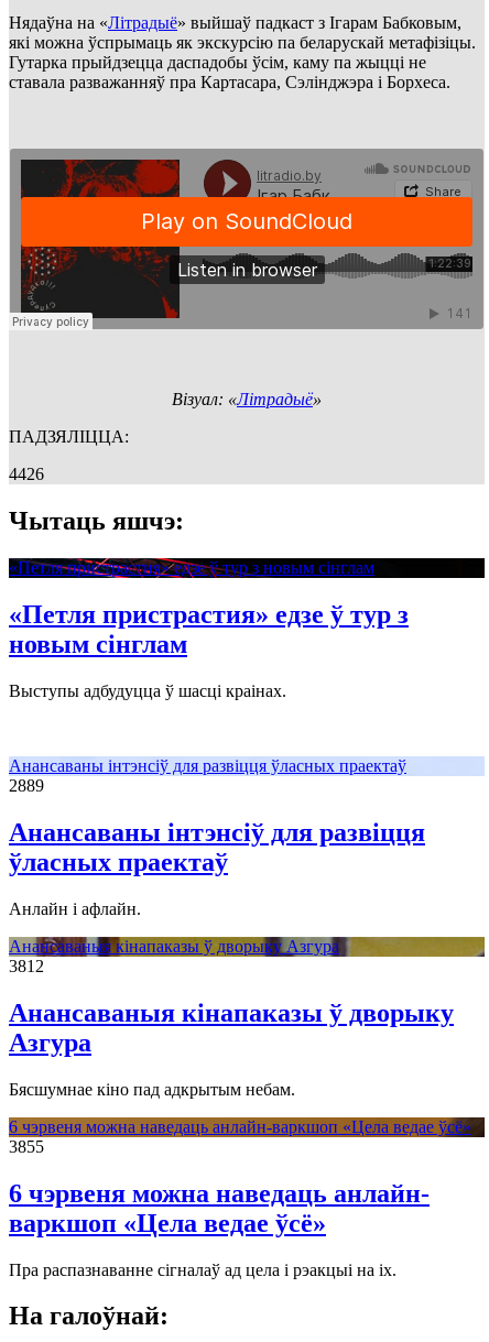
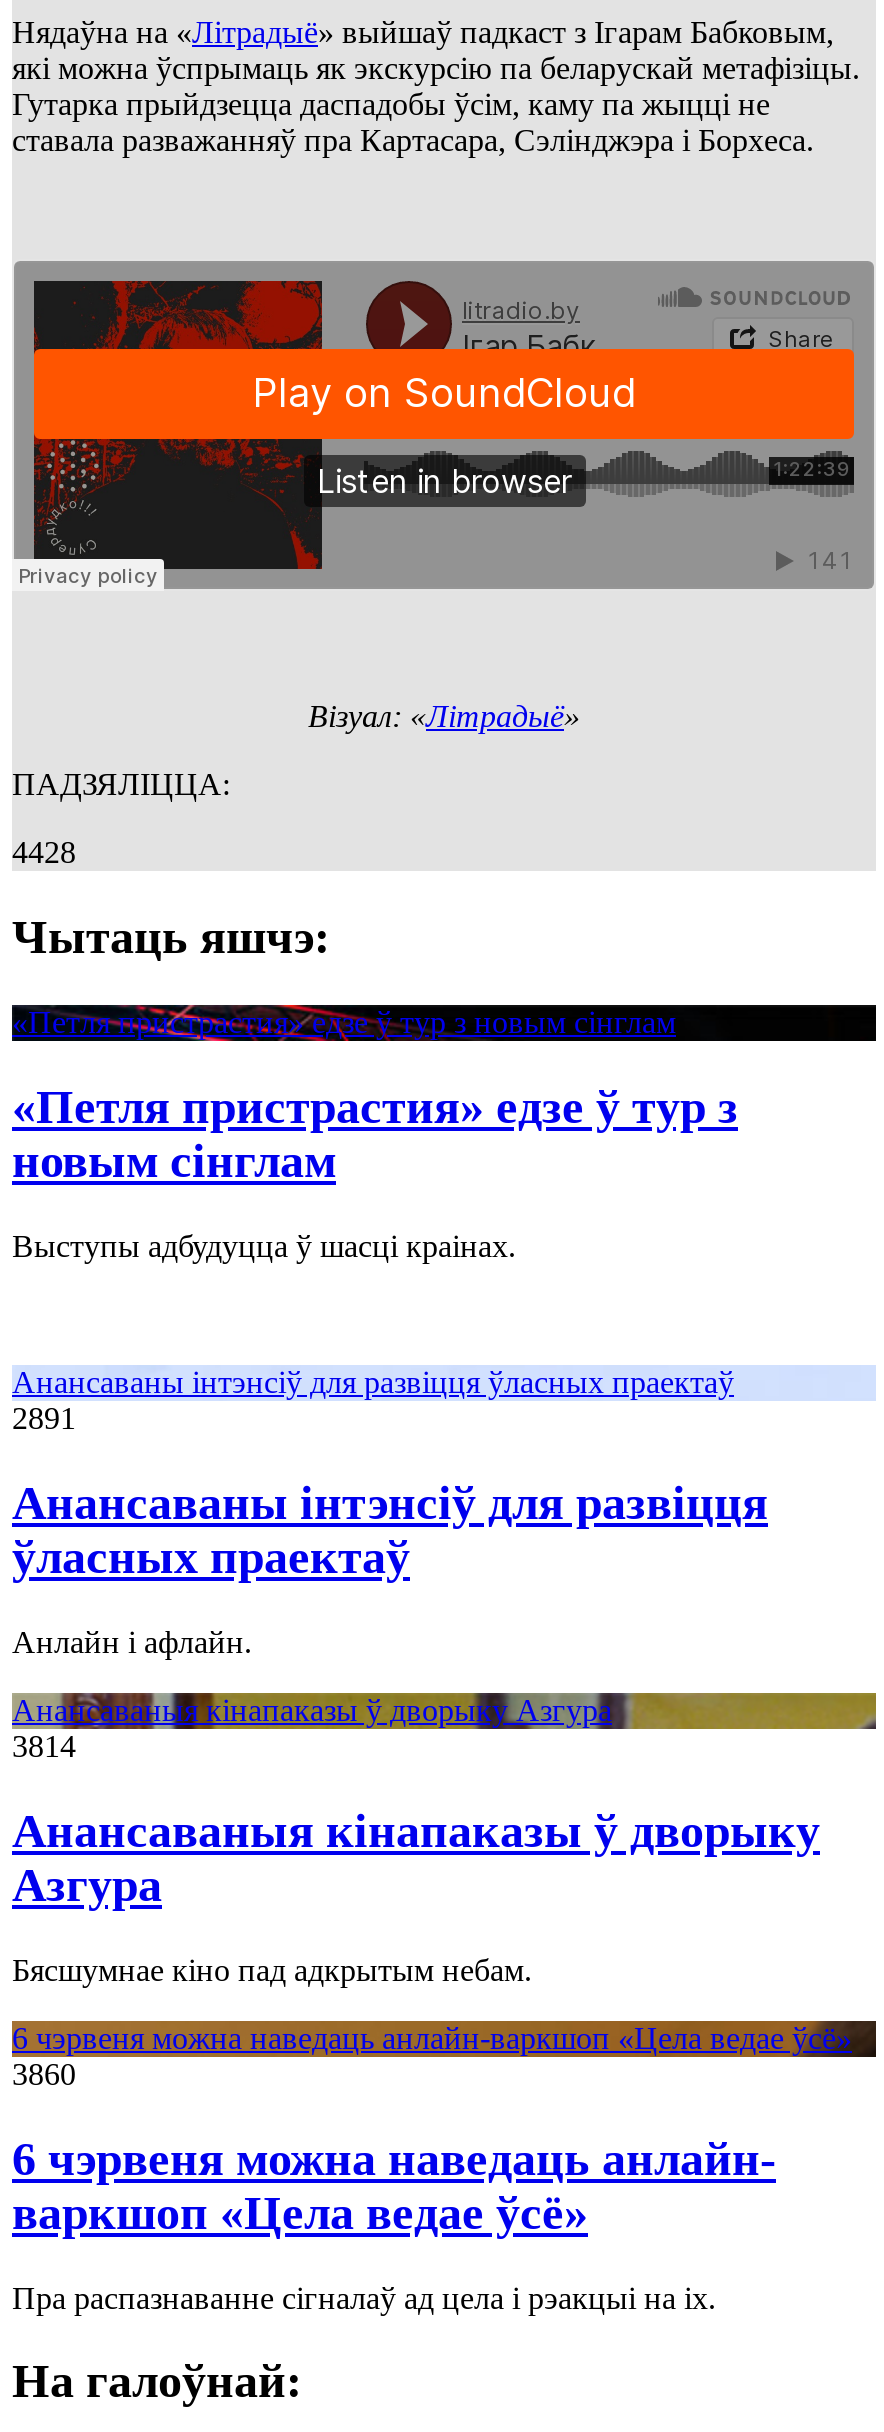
[9,465,44,484] 4426 -> [12,836,76,870] 4428
[9,776,44,795] 2889 -> [12,1401,76,1435] 2891
[9,957,44,975] 3812 -> [12,1729,76,1763] 3814
[9,1137,44,1156] 3855 -> [12,2056,76,2090] 3860

